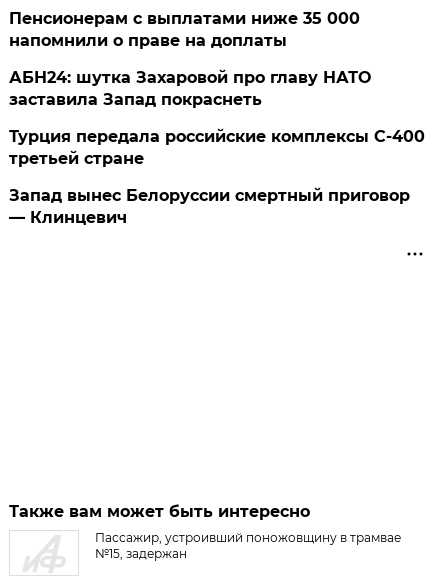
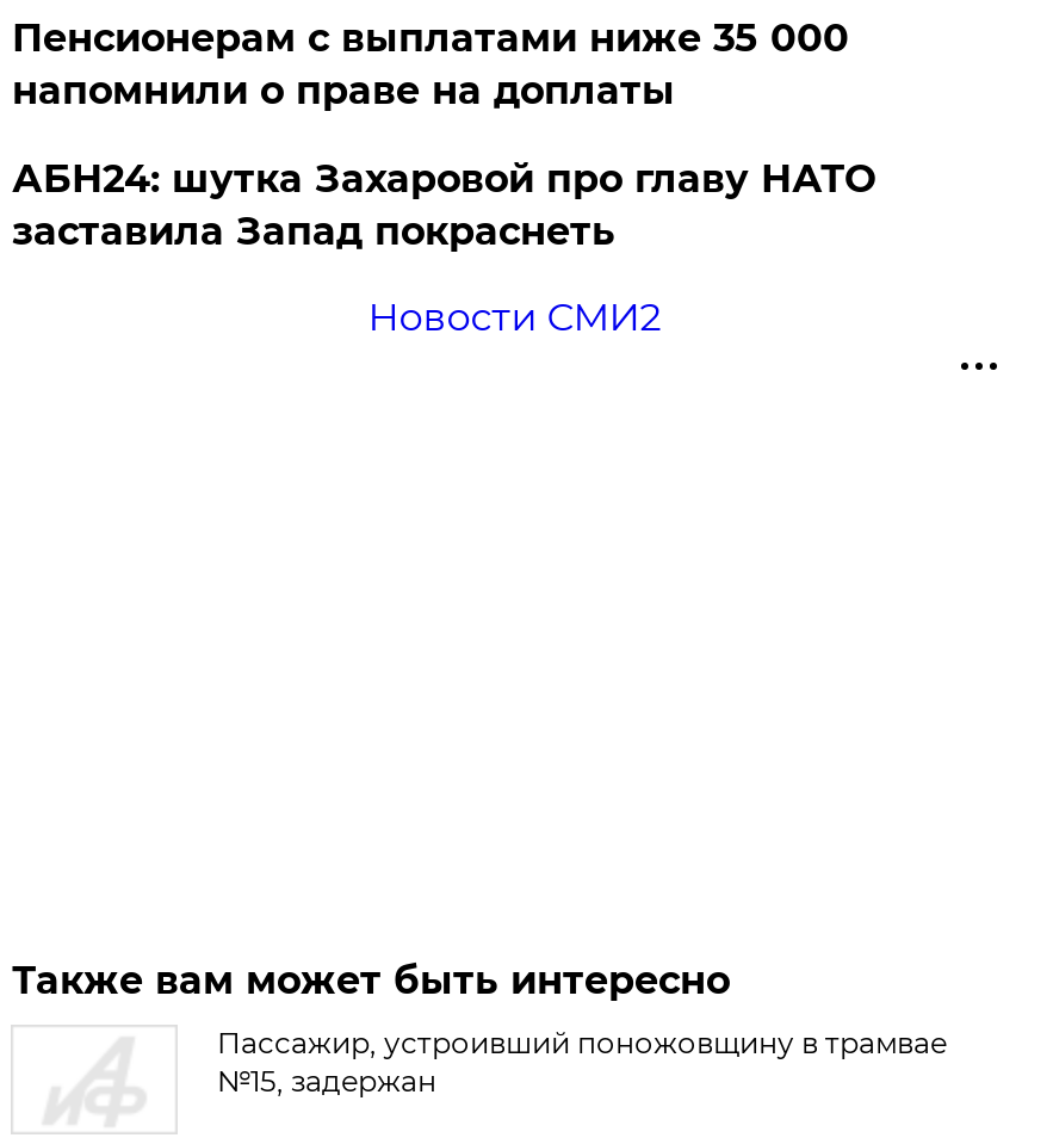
[9,127,425,227] Турция передала российские комплексы С-400 | третьей стране | Запад вынес Белоруссии смертный приговор | — Клинцевич -> [368,295,661,340] Новости СМИ2

